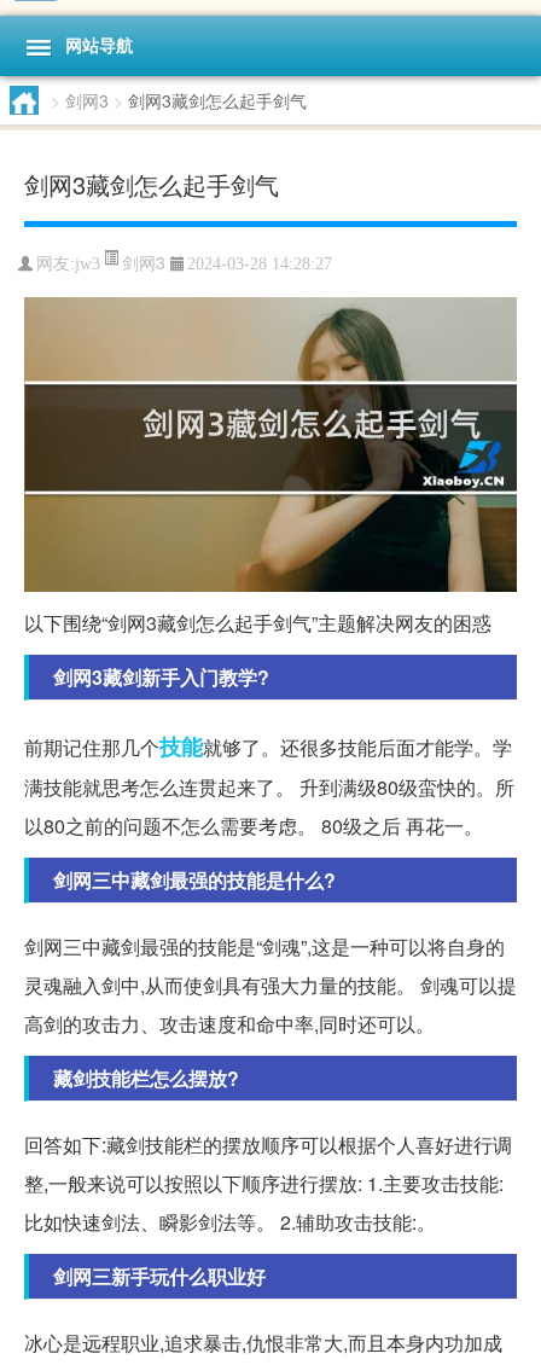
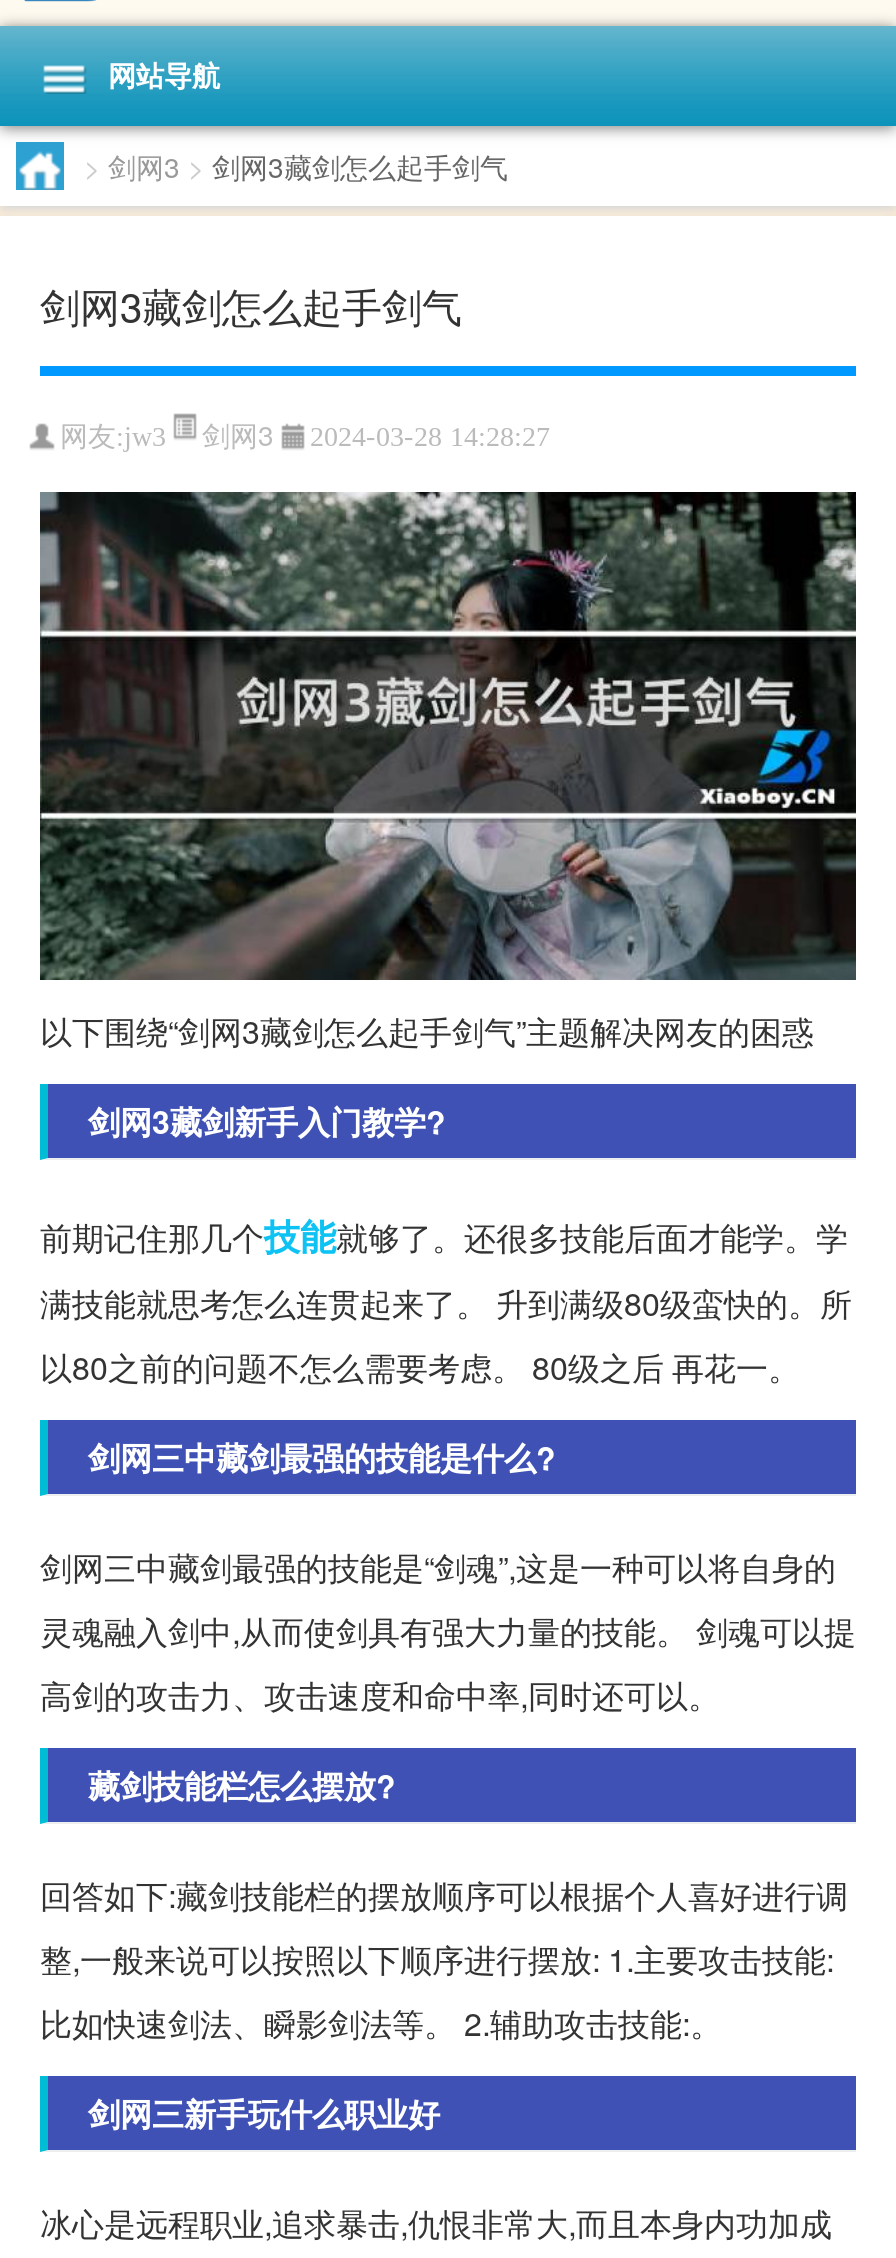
[23,297,517,593] [image] -> [38,490,856,982] [image]

